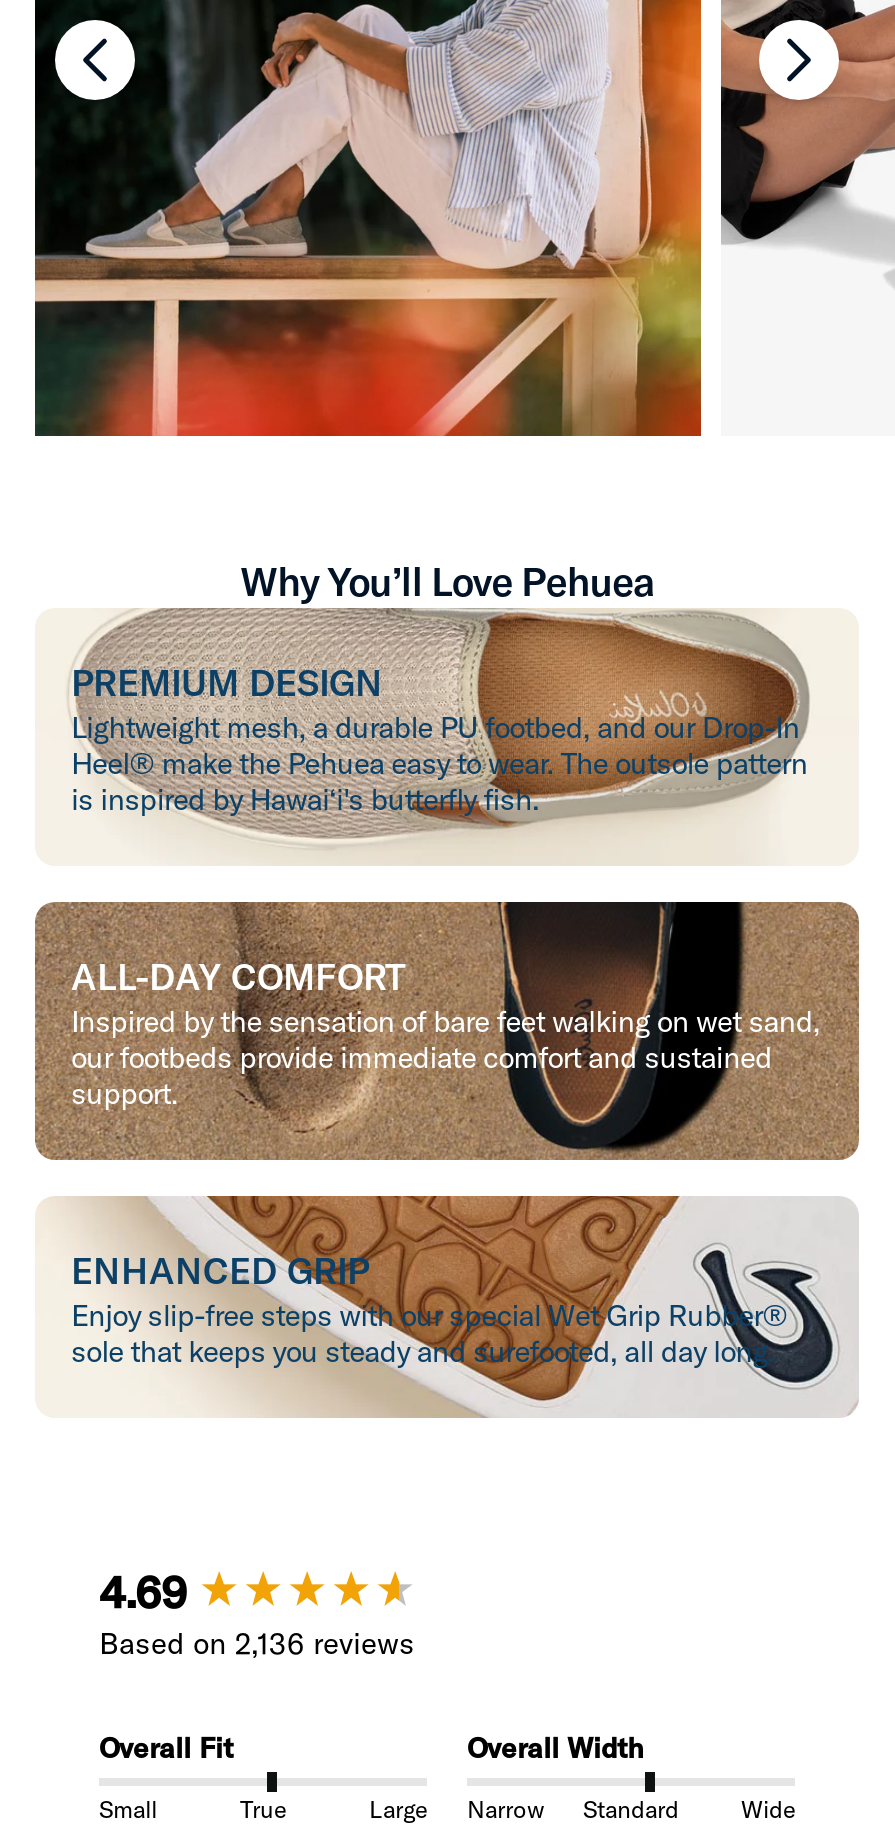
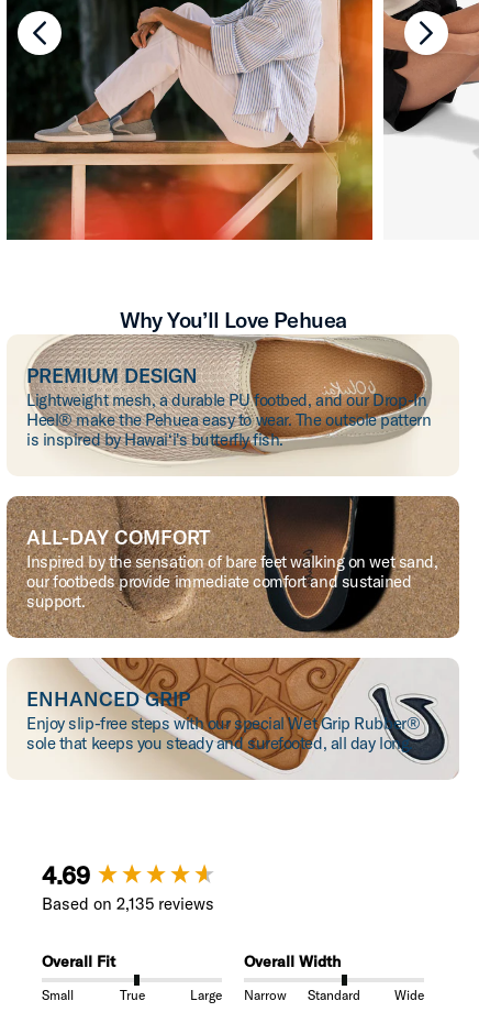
[99,1625,415,1663] Based on 2,136 reviews -> [42,894,214,915] Based on 2,135 reviews

